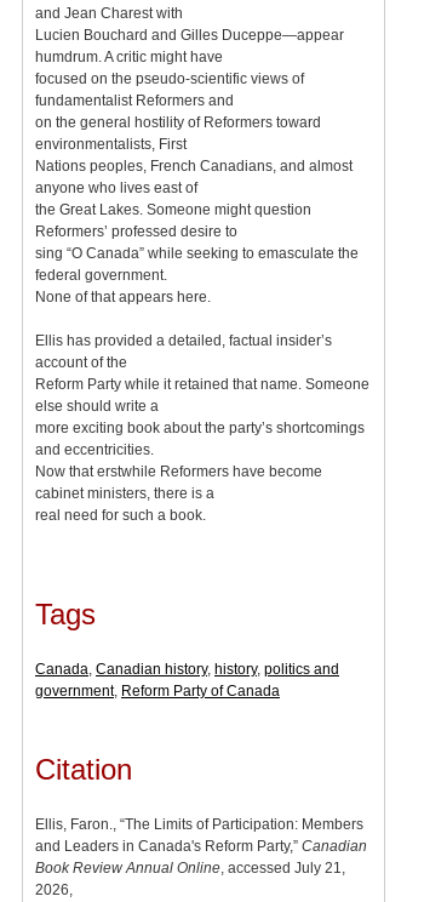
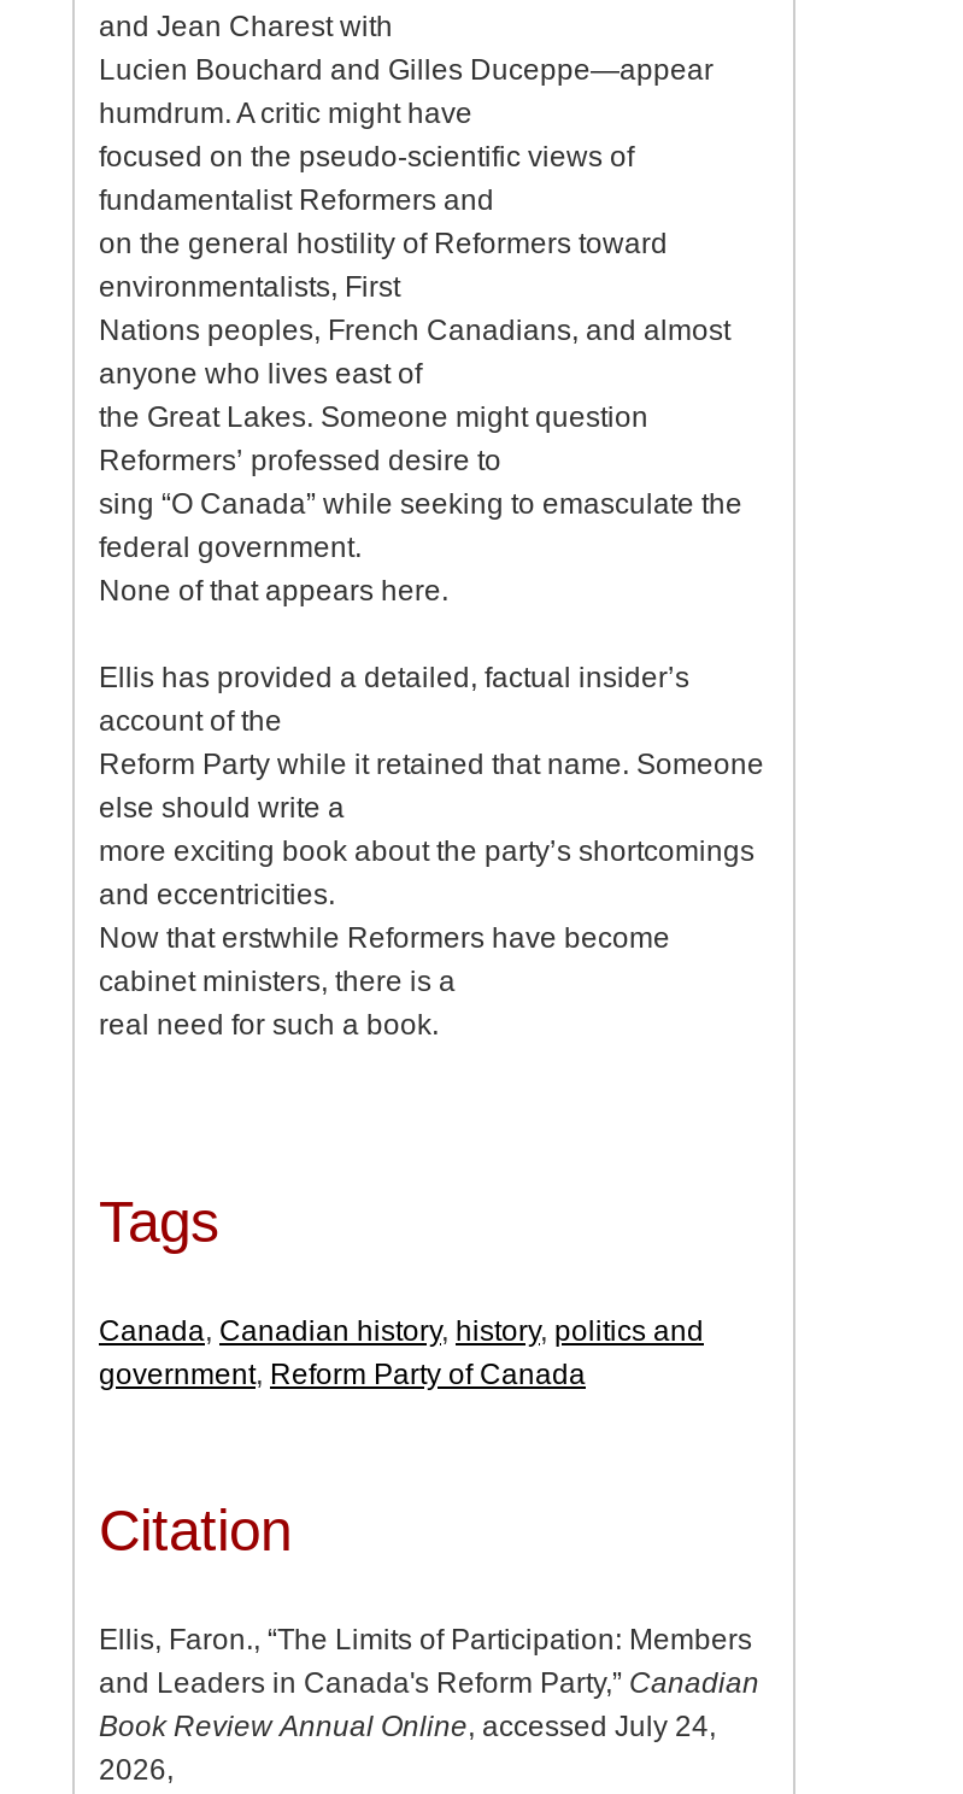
[35,860,345,877] Book Review Annual Online, accessed July 21, -> [99,1711,716,1744] Book Review Annual Online, accessed July 24,

